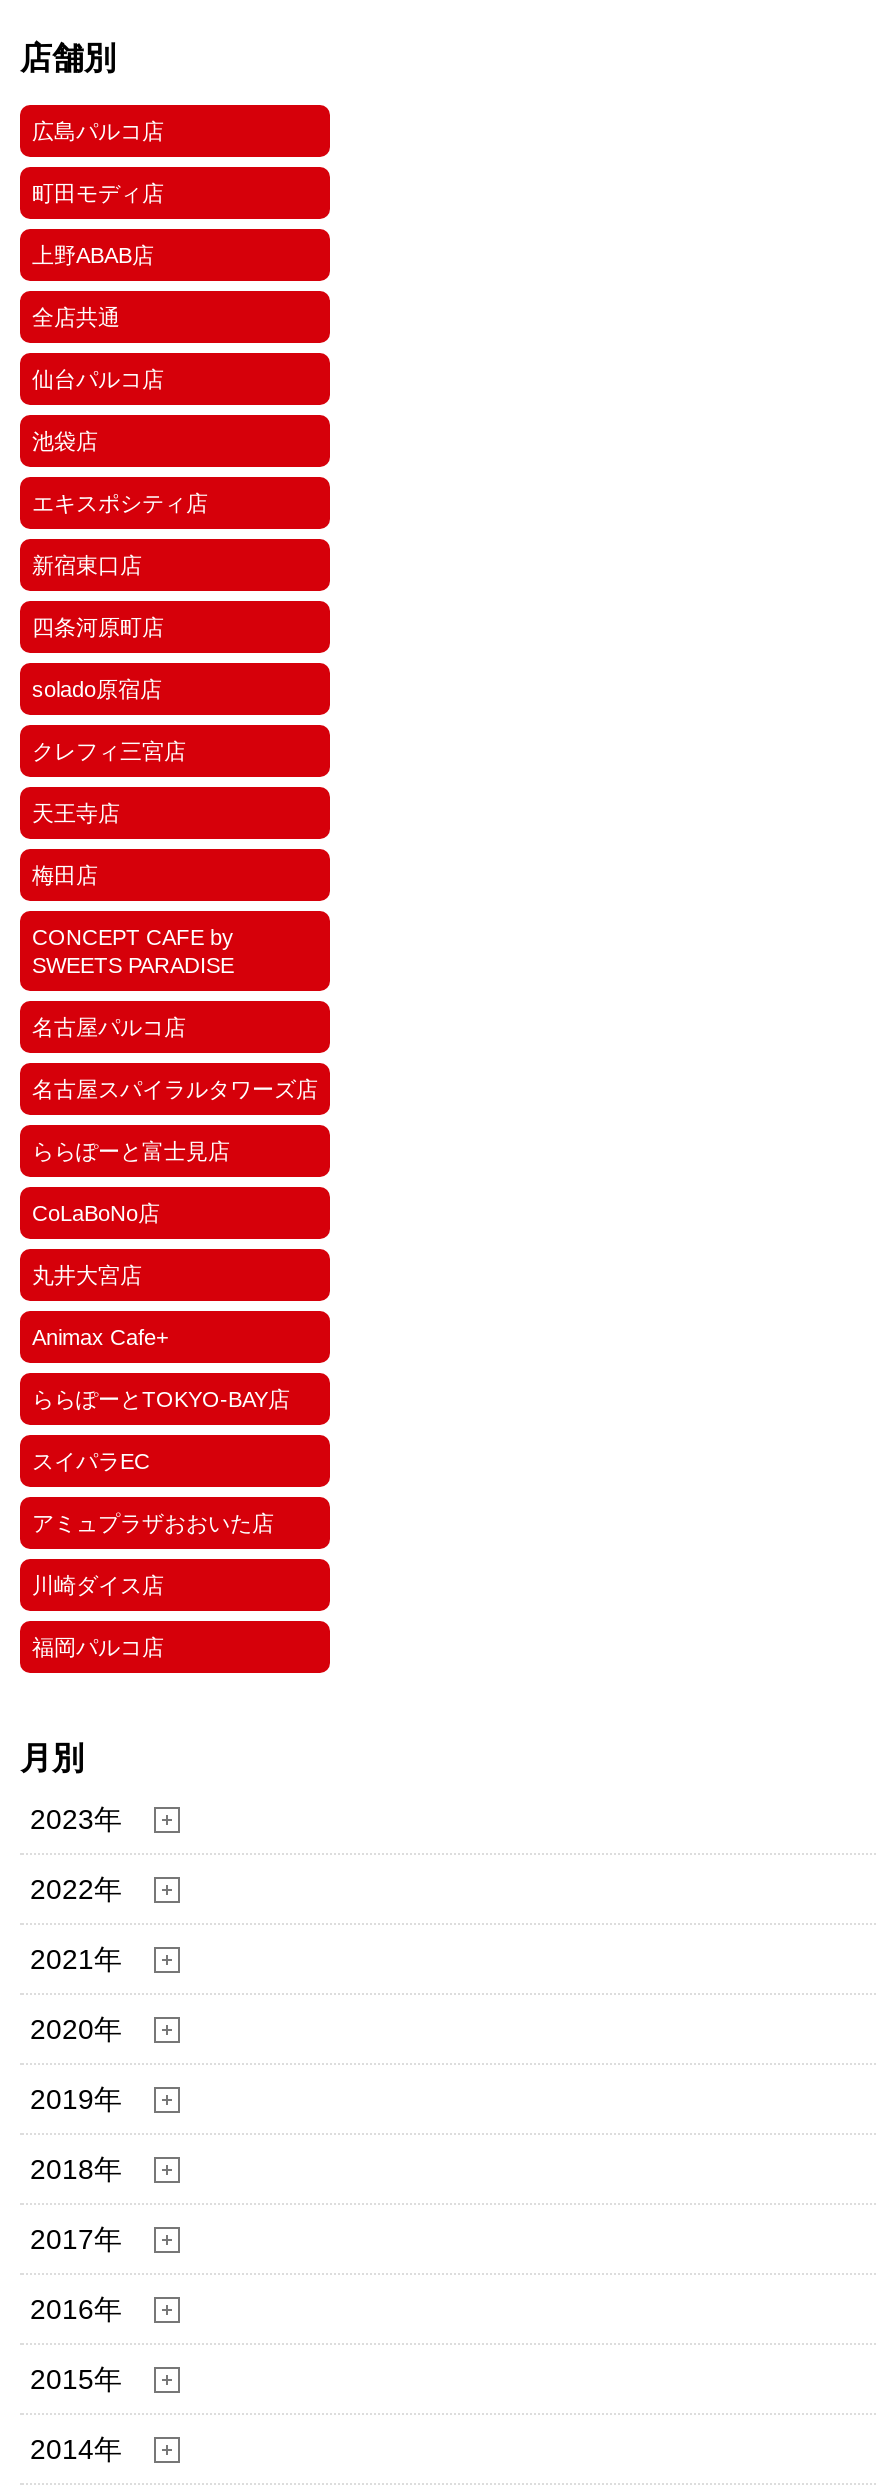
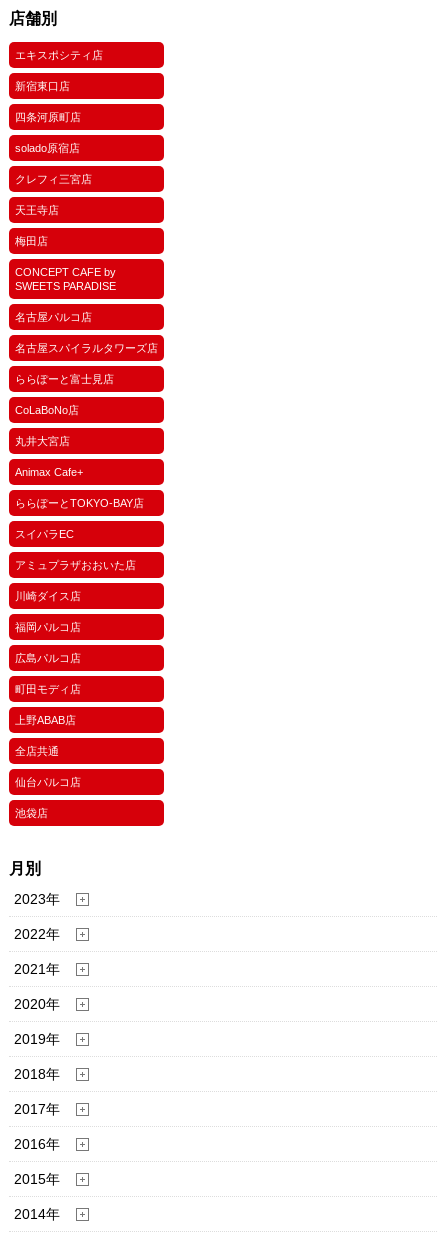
moved [32,120,164,454] -> [15,652,81,819]: 広島パルコ店 | 町田モディ店 | 上野ABAB店 | 全店共通 | 仙台パルコ店 | 池袋店
moved [32,492,318,1660] -> [15,49,158,633]: エキスポシティ店 | 新宿東口店 | 四条河原町店 | ... | 川崎ダイス店 | 福岡パルコ店

